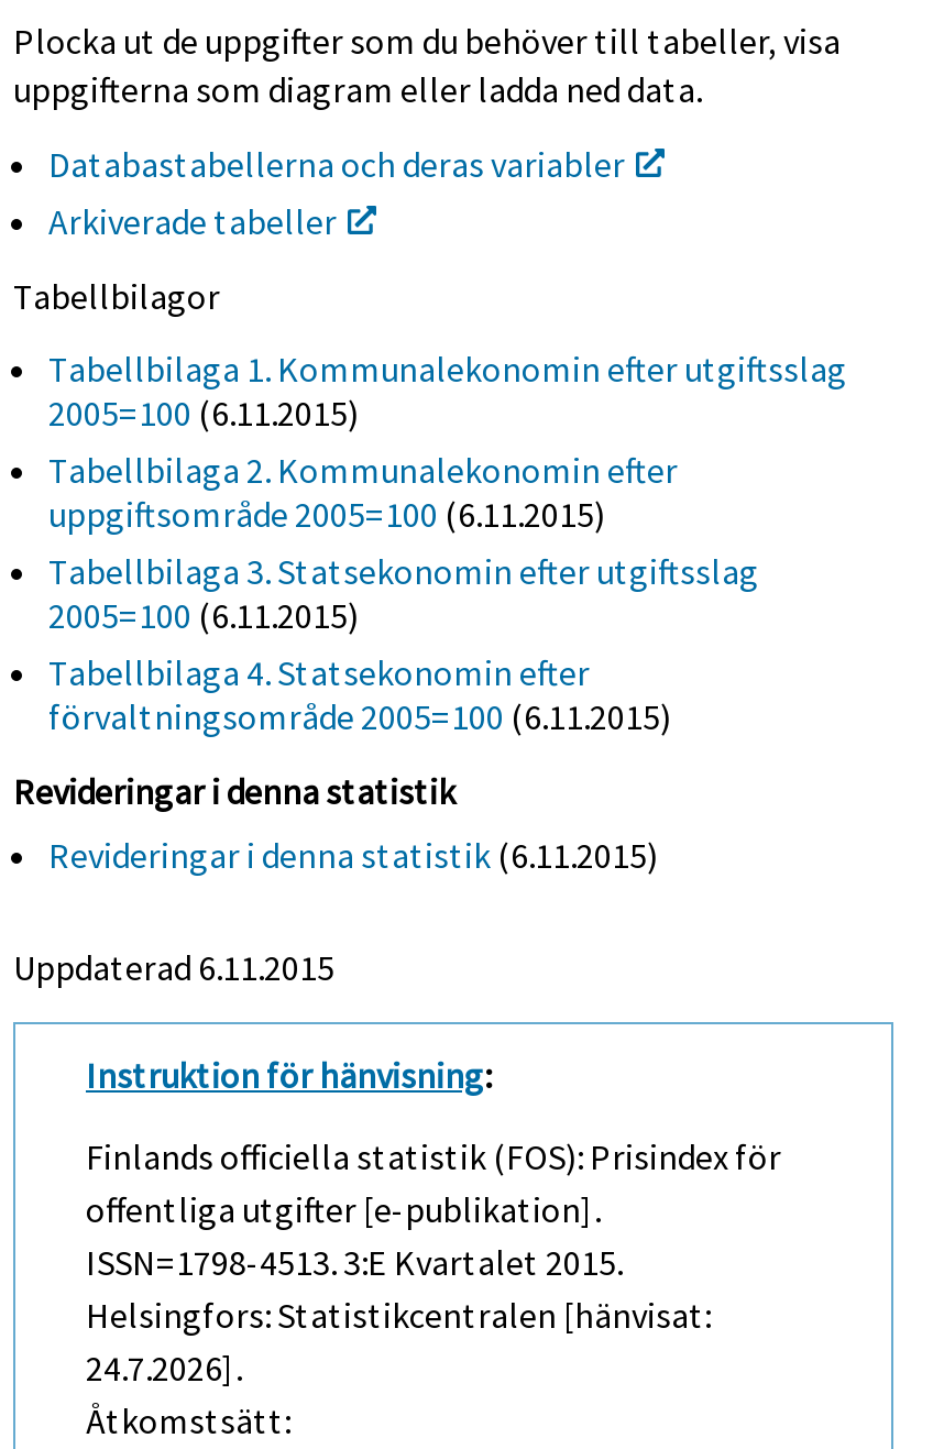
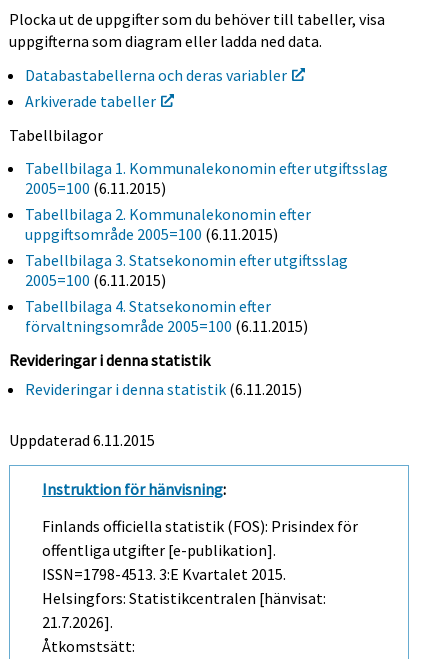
[86,1346,242,1390] 24.7.2026]. -> [42,612,113,632] 21.7.2026].

